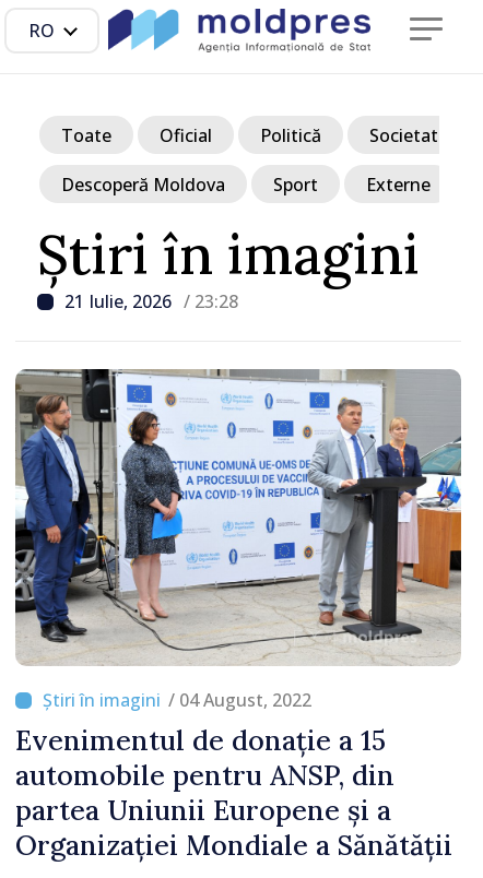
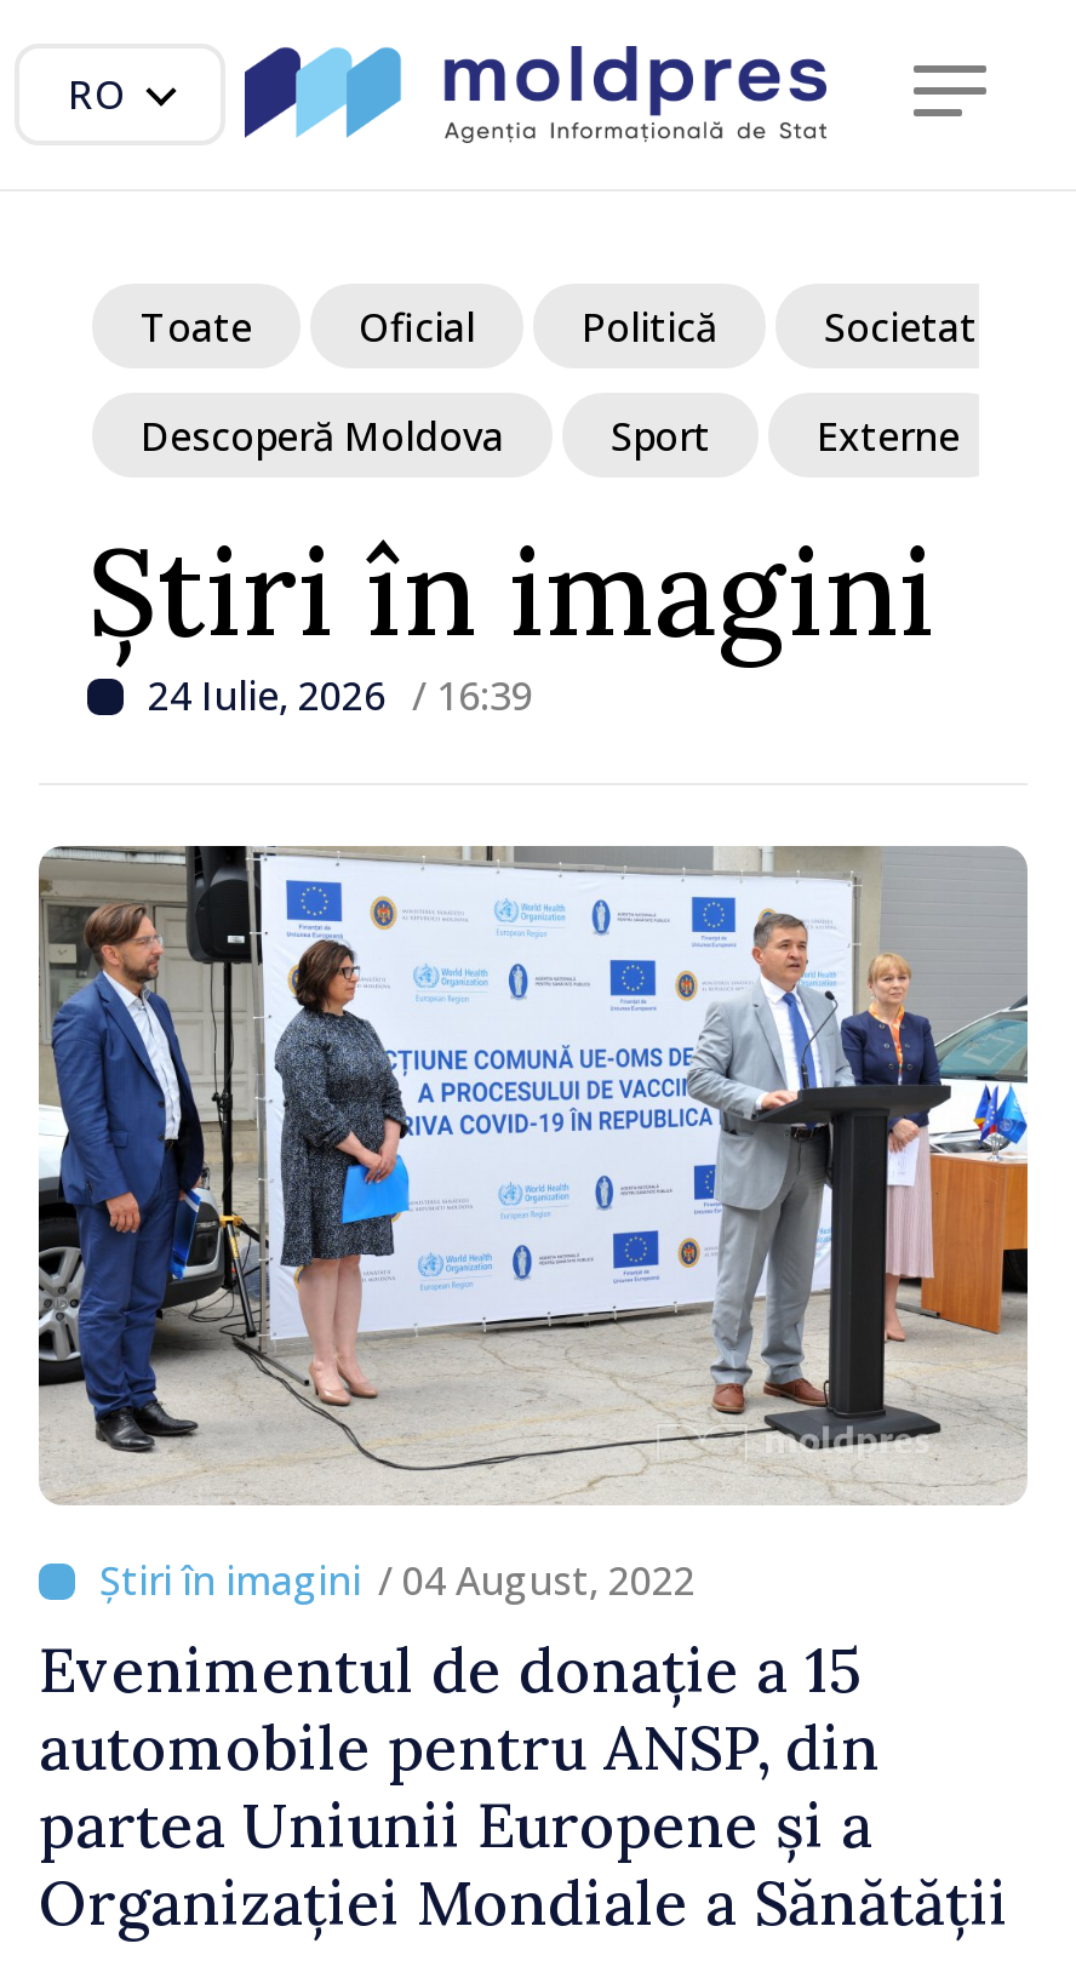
[64,289,238,313] 21 Iulie, 2026 / 23:28 -> [148,669,533,722] 24 Iulie, 2026 / 16:39

